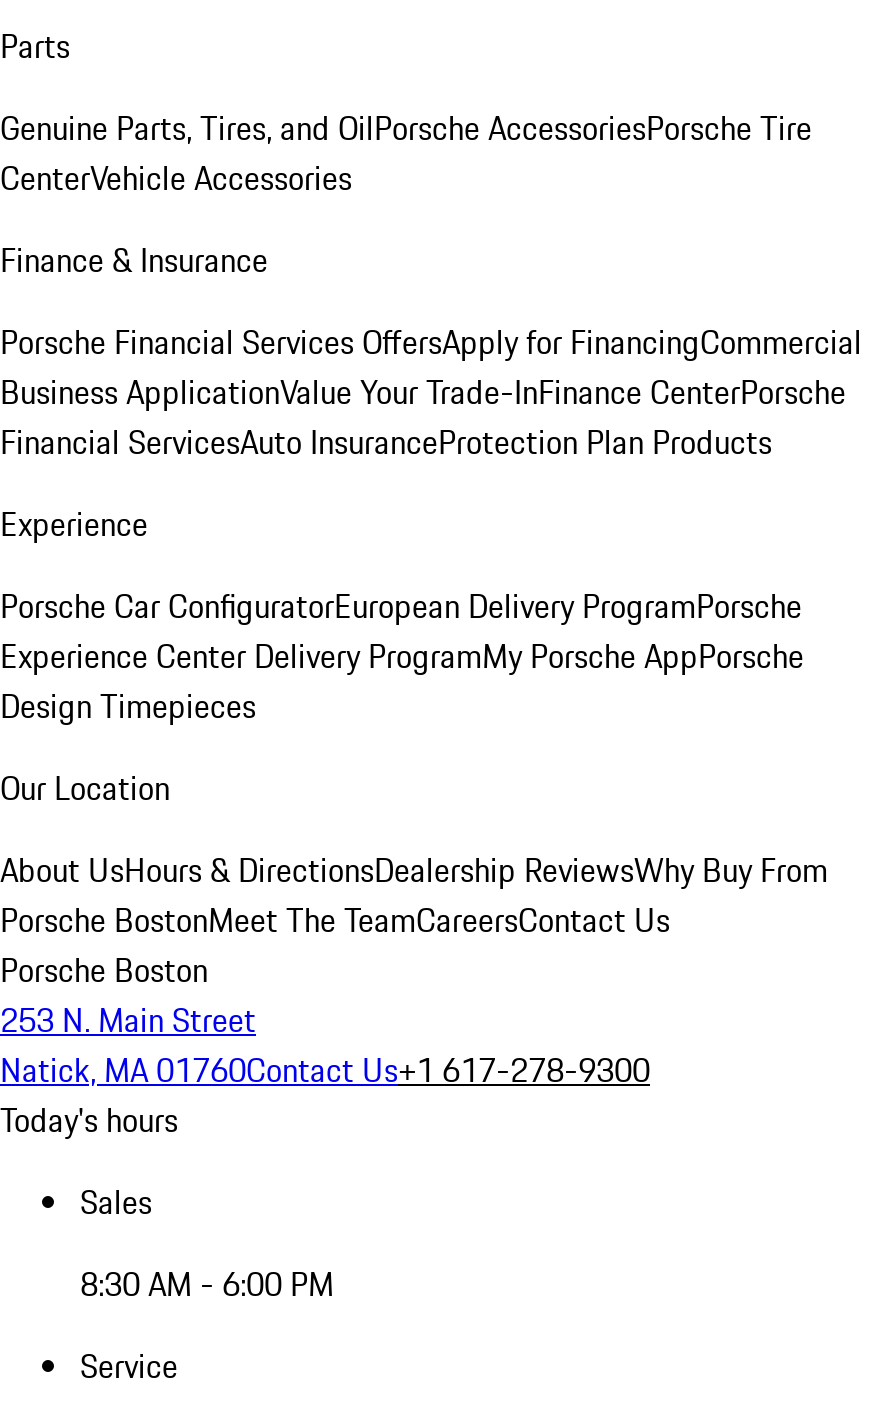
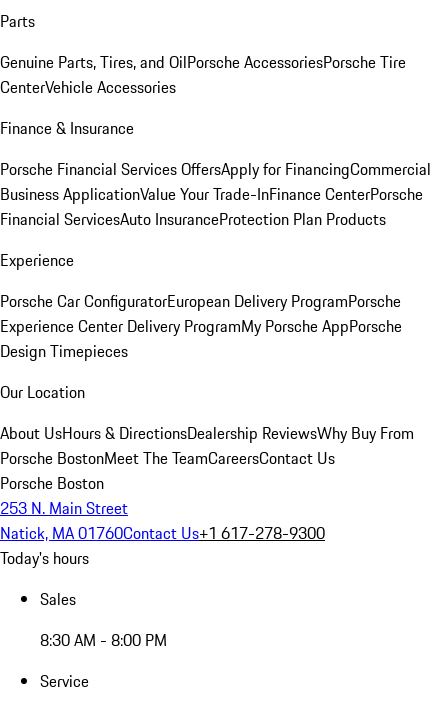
[80,1260,334,1308] 8:30 AM - 6:00 PM -> [40,628,167,652] 8:30 AM - 8:00 PM

